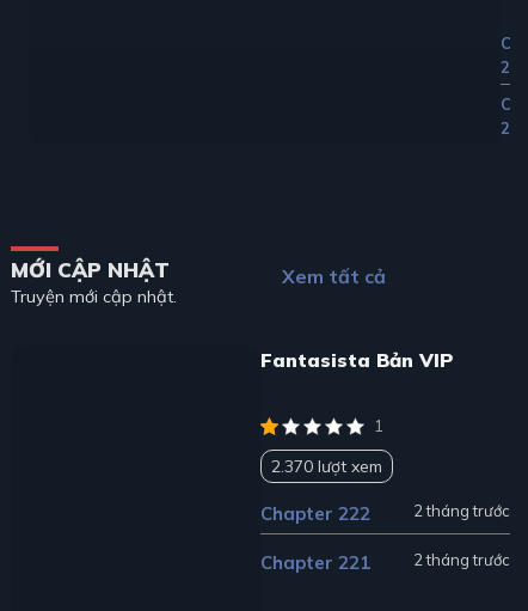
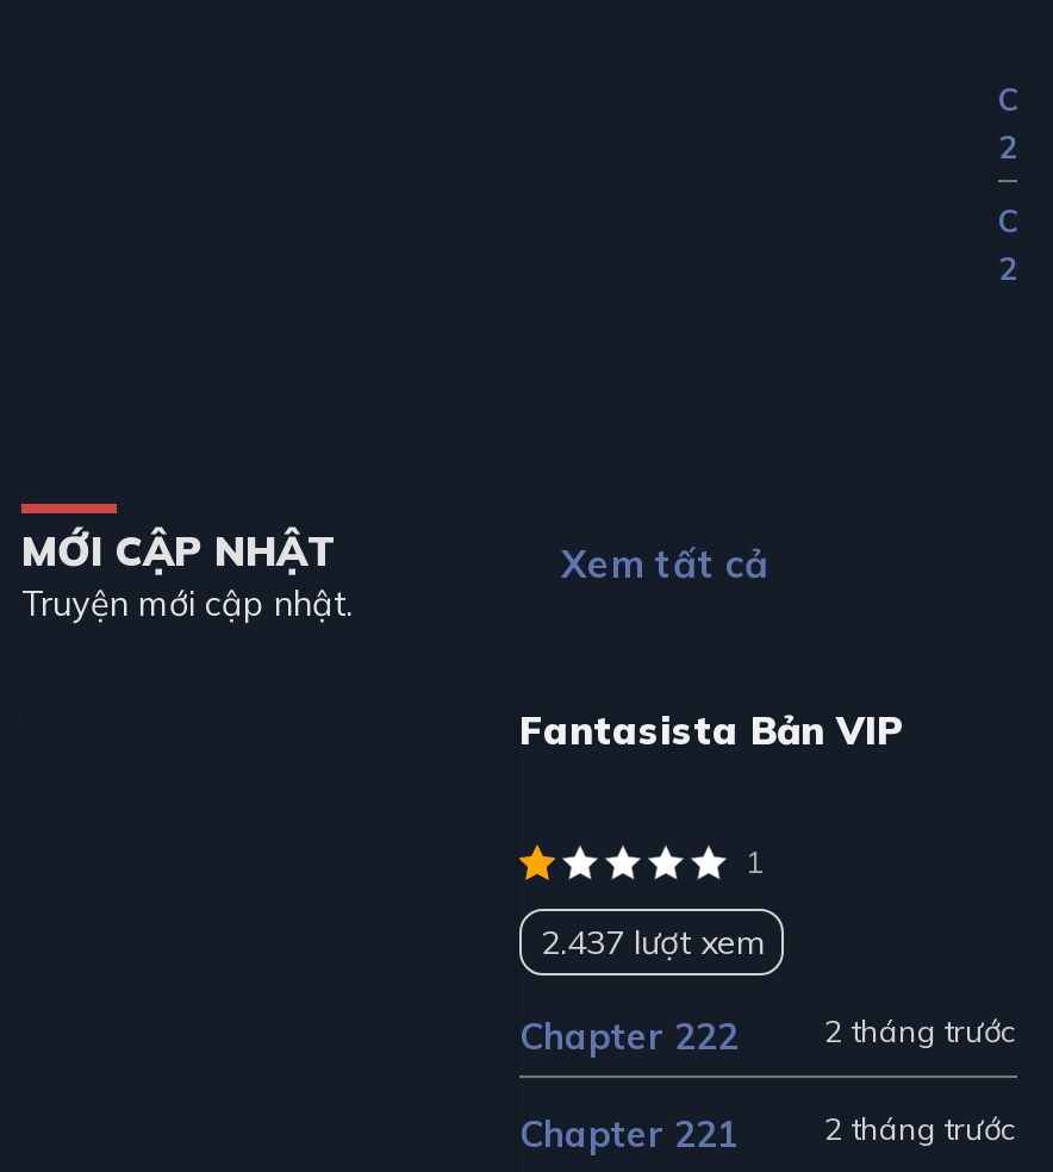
[271,456,382,477] 2.370 lượt xem -> [541,921,762,964] 2.437 lượt xem

